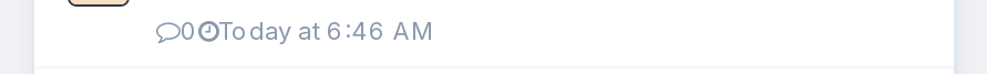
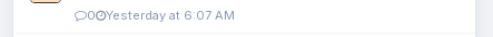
[218,15,433,46] Today at 6:46 AM -> [106,8,235,23] Yesterday at 6:07 AM

